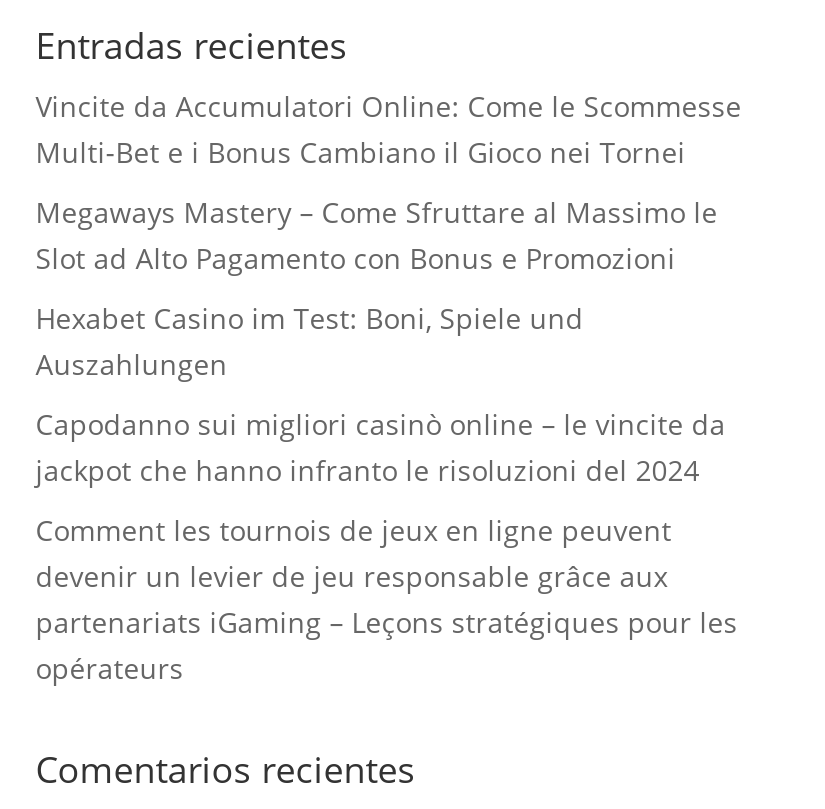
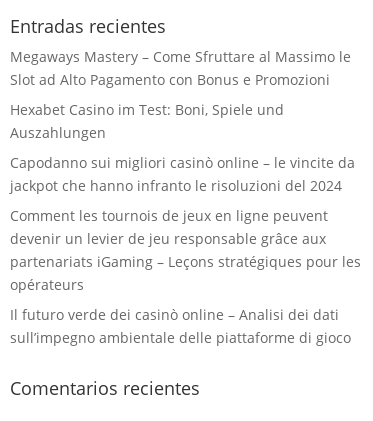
[36,88,742,172] Vincite da Accumulatori Online: Come le Scommesse | Multi‑Bet e i Bonus Cambiano il Gioco nei Tornei -> none
moved [36,194,738,688] -> [10,47,361,294]: Megaways Mastery – Come Sfruttare al Massimo le | Slot ad Alto Pagamento con Bonus e Promozioni | Hexabet Casino im Test: Boni, Spiele und | ... | partenariats iGaming – Leçons stratégiques pour les | opérateurs
none -> [10,305,351,347] Il futuro verde dei casinò online – Analisi dei dati | sull’impegno ambientale delle piattaforme di gioco

